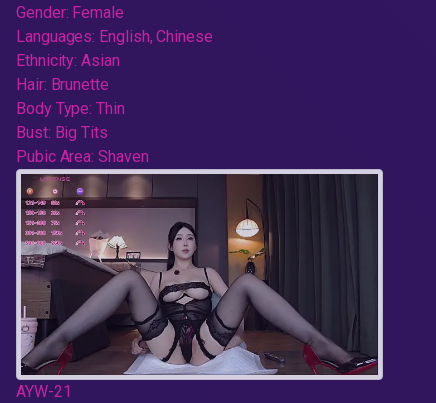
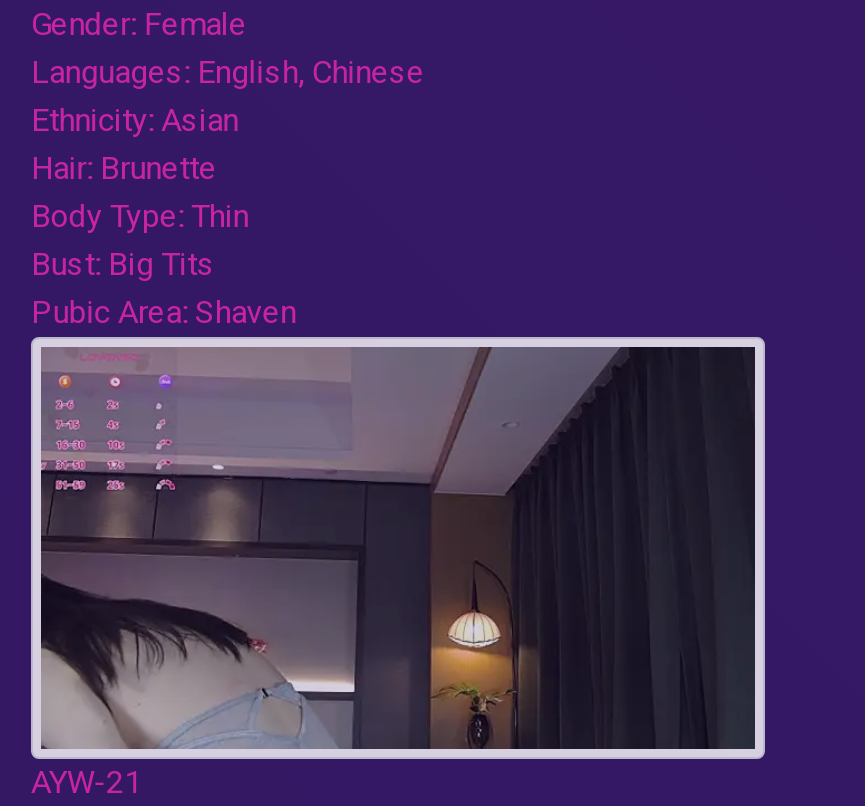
[20,169,377,380] [image] -> [39,336,755,760] [image]

